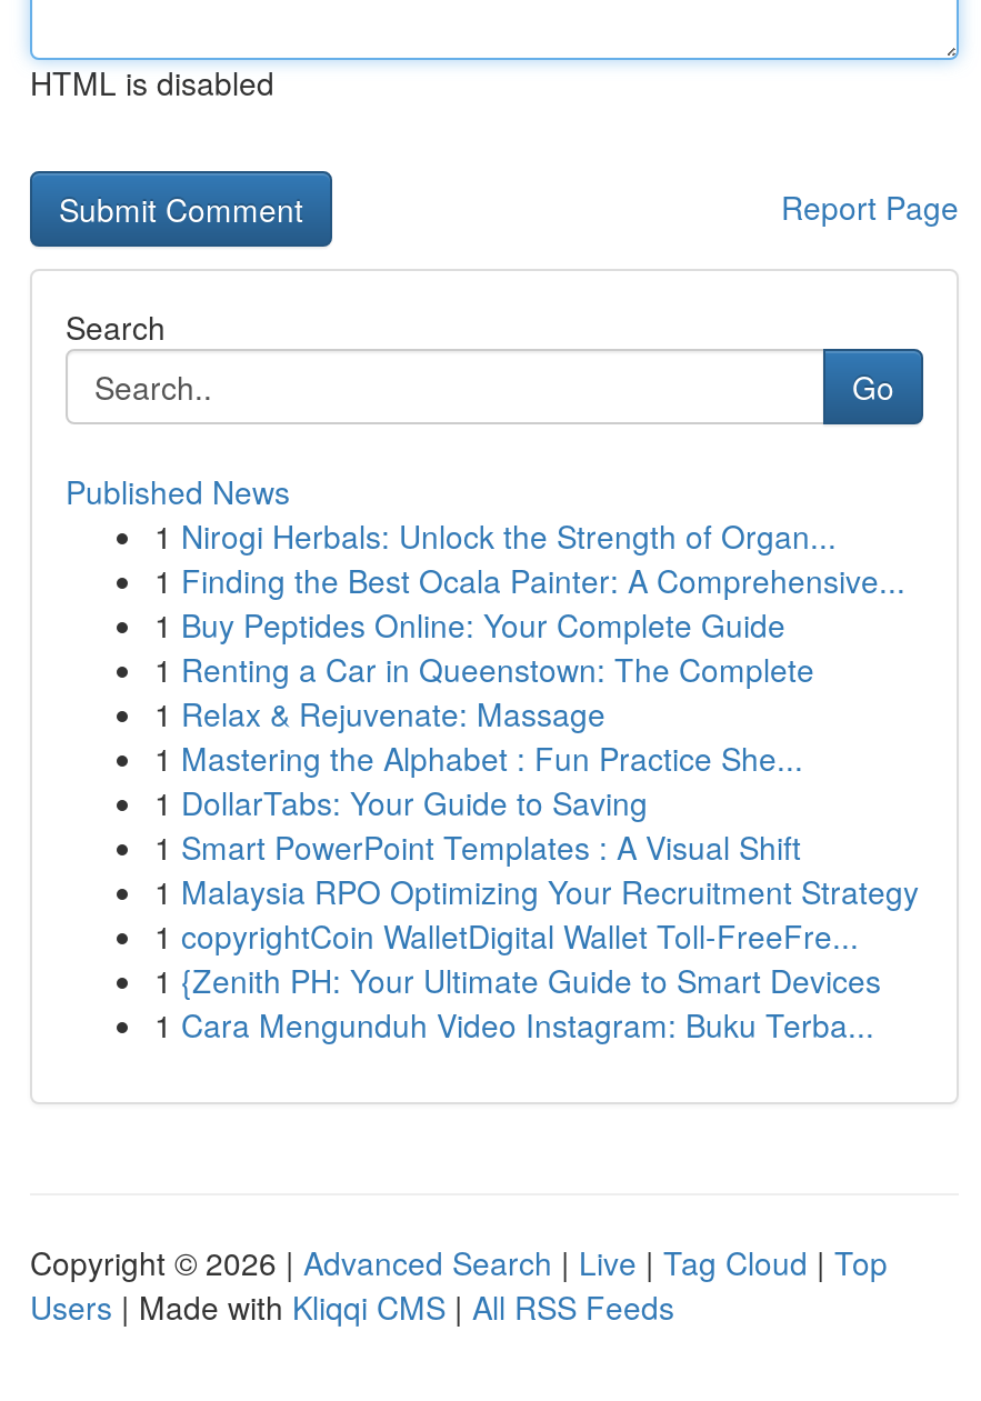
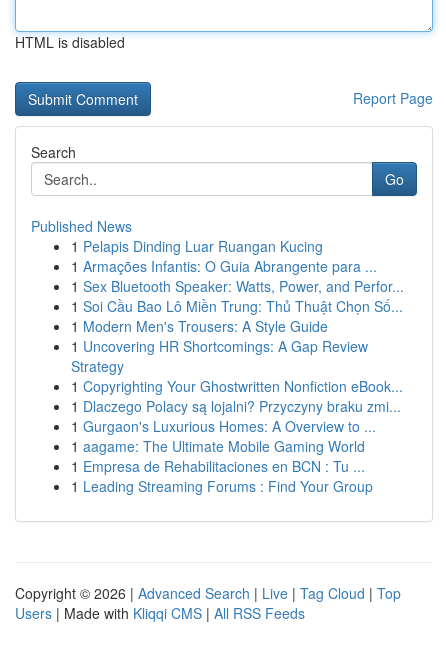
[154,513,919,1047] 1 Nirogi Herbals: Unlock the Strength of Organ... | 1 Finding the Best Ocala Painter: A Comprehensive... | 1 Buy Peptides Online: Your Complete Guide | 1 Renting a Car in Queenstown: The Complete | 1 Relax & Rejuvenate: Massage | 1 Mastering the Alphabet : Fun Practice She... | 1 DollarTabs: Your Guide to Saving | 1 Smart PowerPoint Templates : A Visual Shift | 1 Malaysia RPO Optimizing Your Recruitment Strategy | 1 copyrightCoin WalletDigital Wallet Toll-FreeFre... | 1 {Zenith PH: Your Ultimate Guide to Smart Devices | 1 Cara Mengunduh Video Instagram: Buku Terba... -> [71,236,404,496] 1 Pelapis Dinding Luar Ruangan Kucing | 1 Armações Infantis: O Guia Abrangente para ... | 1 Sex Bluetooth Speaker: Watts, Power, and Perfor... | 1 Soi Cầu Bao Lô Miền Trung: Thủ Thuật Chọn Số... | 1 Modern Men's Trousers: A Style Guide | 1 Uncovering HR Shortcomings: A Gap Review | Strategy | 1 Copyrighting Your Ghostwritten Nonfiction eBook... | 1 Dlaczego Polacy są lojalni? Przyczyny braku zmi... | 1 Gurgaon's Luxurious Homes: A Overview to ... | 1 aagame: The Ultimate Mobile Gaming World | 1 Empresa de Rehabilitaciones en BCN : Tu ... | 1 Leading Streaming Forums : Find Your Group

